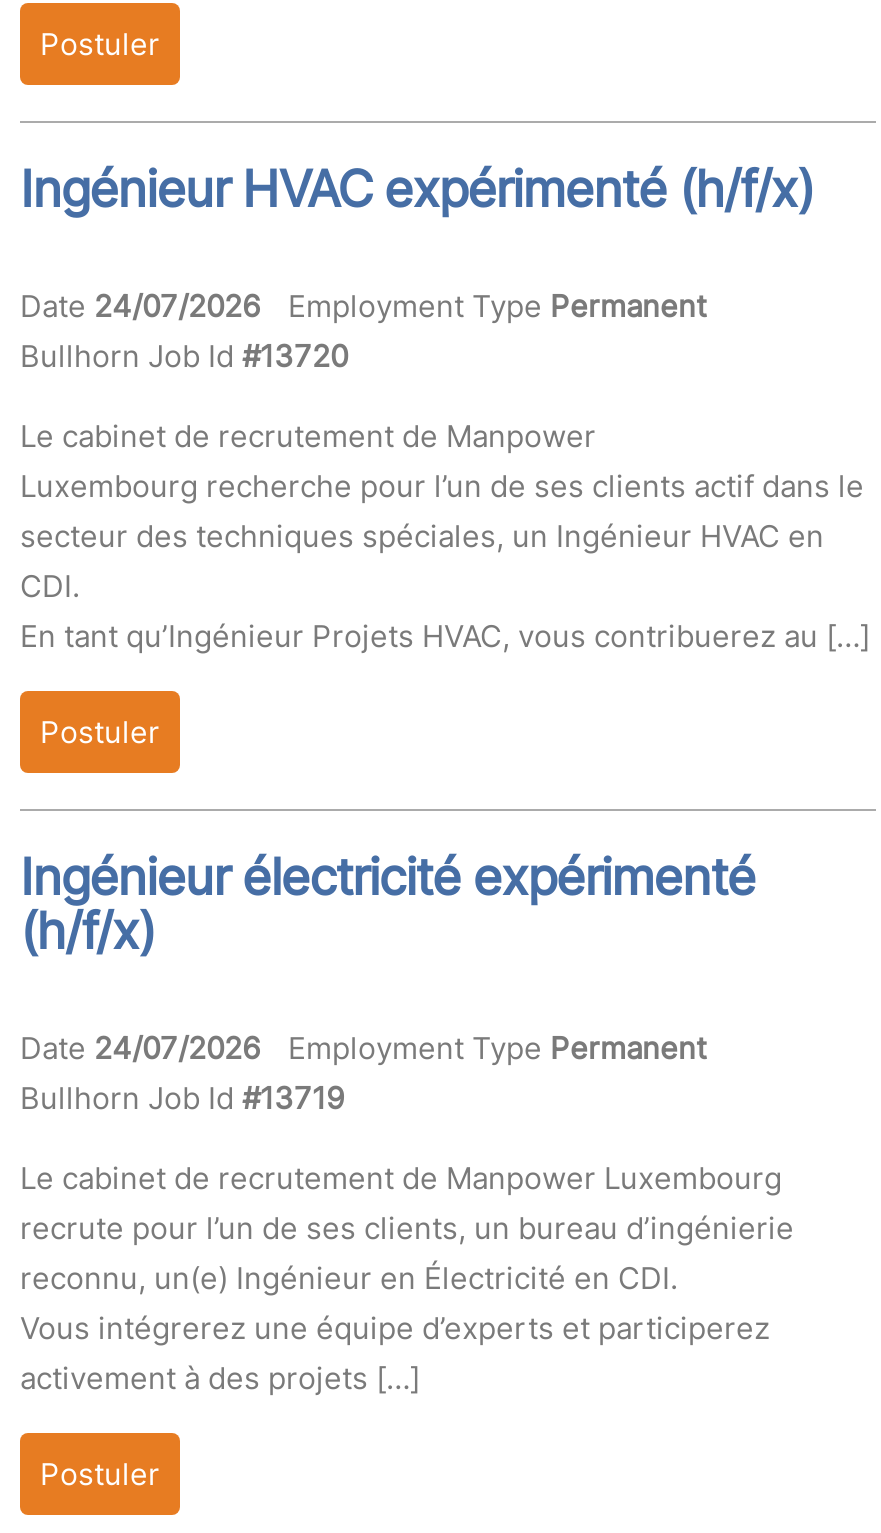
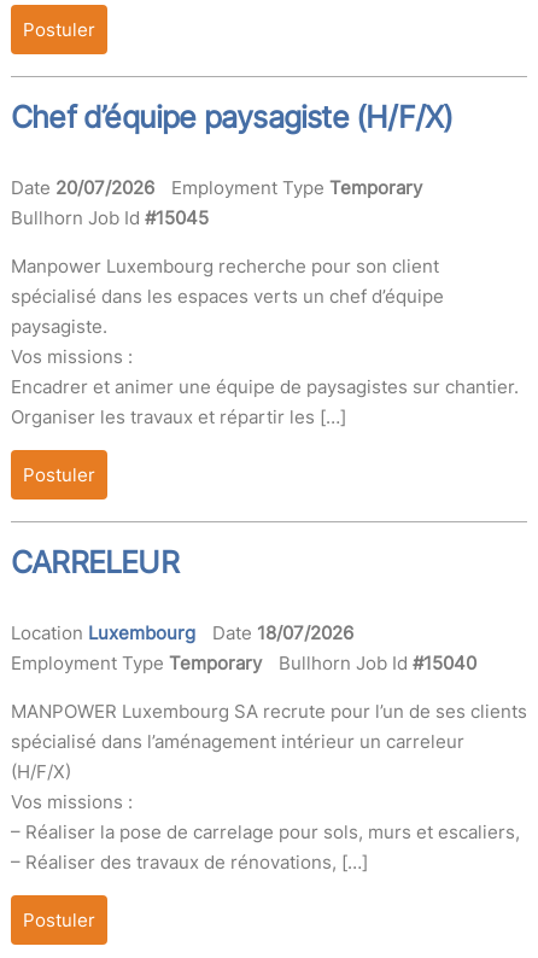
[20,159,814,219] Ingénieur HVAC expérimenté (h/f/x) -> [11,99,453,135] Chef d’équipe paysagiste (H/F/X)
[20,287,706,375] Date 24/07/2026 | Employment Type Permanent | Bullhorn Job Id #13720 -> [11,176,422,229] Date 20/07/2026 | Employment Type Temporary | Bullhorn Job Id #15045
[20,417,870,655] Le cabinet de recrutement de Manpower | Luxembourg recherche pour l’un de ses clients actif dans le | secteur des techniques spéciales, un Ingénieur HVAC en | CDI. | En tant qu’Ingénieur Projets HVAC, vous contribuerez au […] -> [11,255,519,428] Manpower Luxembourg recherche pour son client | spécialisé dans les espaces verts un chef d’équipe | paysagiste. | Vos missions : | Encadrer et animer une équipe de paysagistes sur chantier. | Organiser les travaux et répartir les […]
[20,847,755,961] Ingénieur électricité expérimenté | (h/f/x) -> [11,544,178,580] CARRELEUR
[20,1029,706,1117] Date 24/07/2026 | Employment Type Permanent | Bullhorn Job Id #13719 -> [11,621,476,674] Location Luxembourg | Date 18/07/2026 | Employment Type Temporary | Bullhorn Job Id #15040
[20,1159,794,1397] Le cabinet de recrutement de Manpower Luxembourg | recrute pour l’un de ses clients, un bureau d’ingénierie | reconnu, un(e) Ingénieur en Électricité en CDI. | Vous intégrerez une équipe d’experts et participerez | activement à des projets […] -> [11,700,527,874] MANPOWER Luxembourg SA recrute pour l’un de ses clients | spécialisé dans l’aménagement intérieur un carreleur | (H/F/X) | Vos missions : | – Réaliser la pose de carrelage pour sols, murs et escaliers, | – Réaliser des travaux de rénovations, […]

